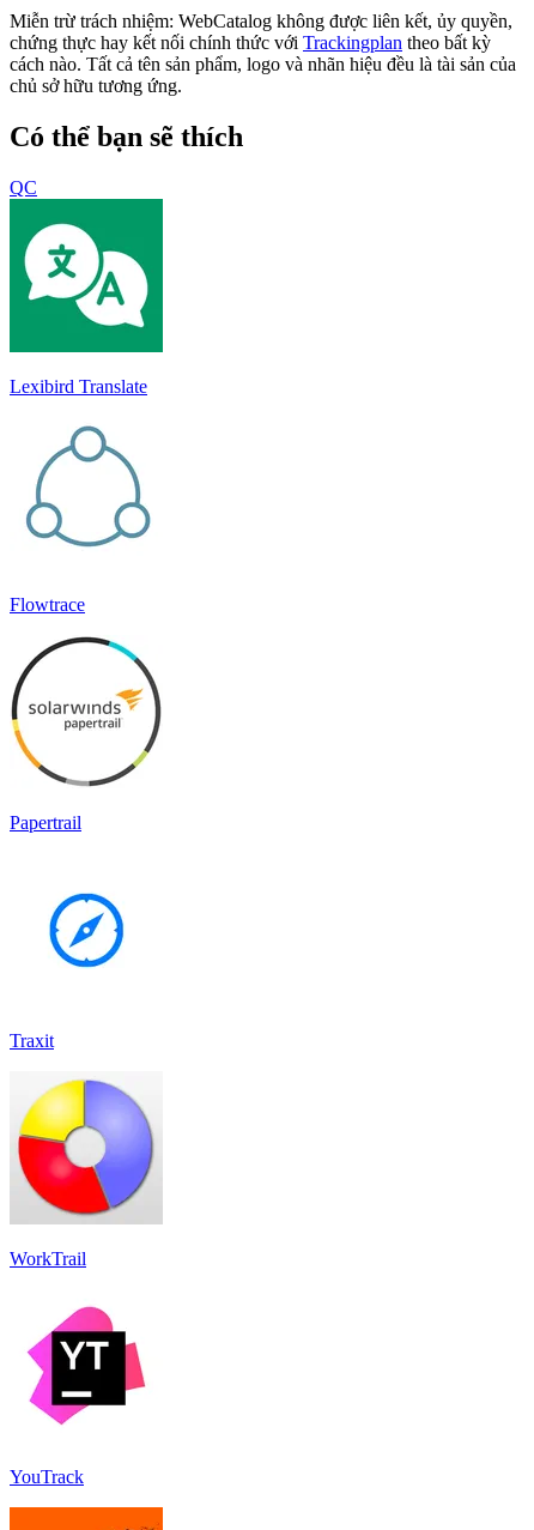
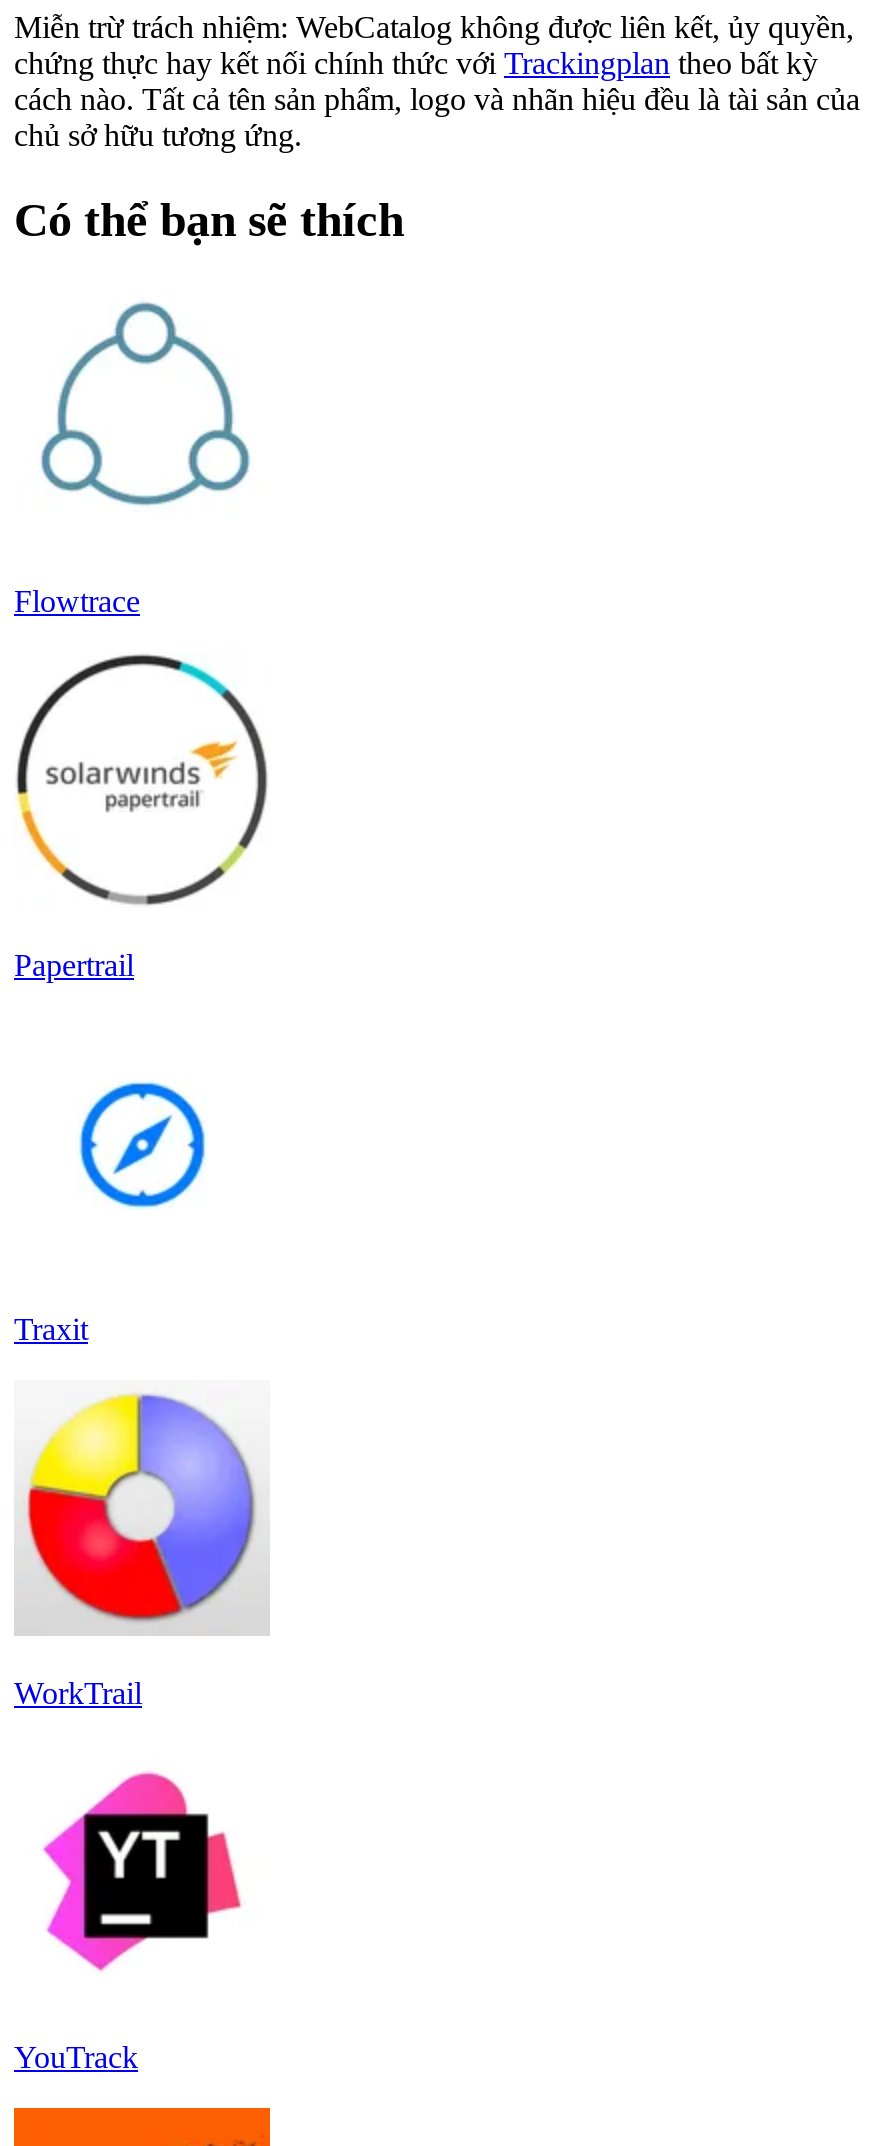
[10,177,37,197] QC -> none
[8,198,164,396] [image] | Lexibird Translate -> none

